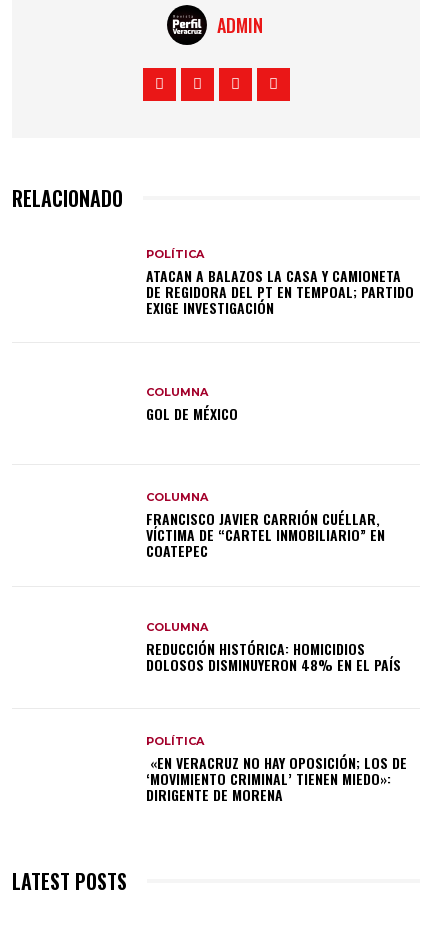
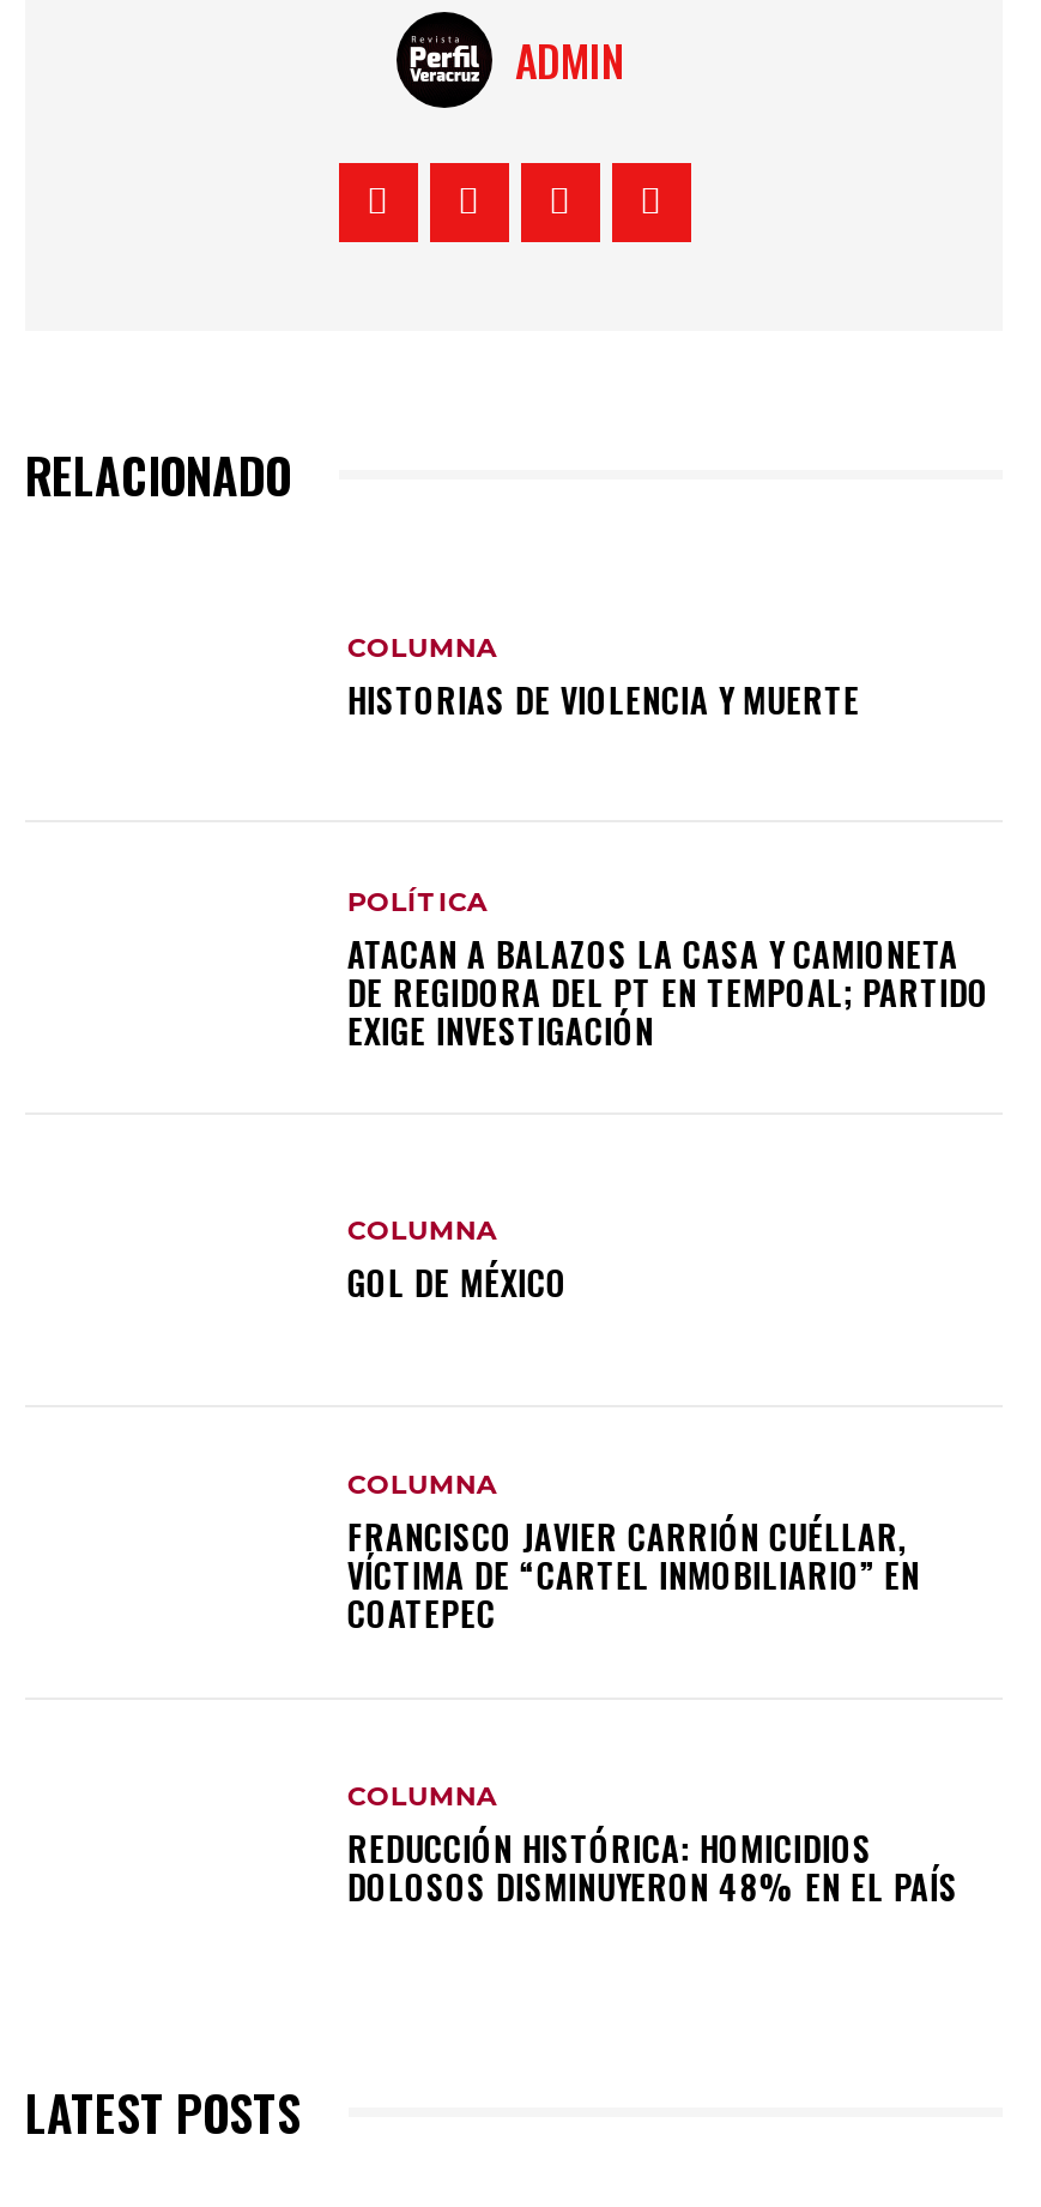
none -> [347,630,860,723] COLUMNA | HISTORIAS DE VIOLENCIA Y MUERTE
moved [146,247,414,675] -> [347,884,989,1912]: POLÍTICA | ATACAN A BALAZOS LA CASA Y CAMIONETA | DE REGIDORA DEL PT EN TEMPOAL; PARTIDO | ... | REDUCCIÓN HISTÓRICA: HOMICIDIOS | DOLOSOS DISMINUYERON 48% EN EL PAÍS
[146,734,407,805] POLÍTICA | «EN VERACRUZ NO HAY OPOSICIÓN; LOS DE | ‘MOVIMIENTO CRIMINAL’ TIENEN MIEDO»: | DIRIGENTE DE MORENA -> none

